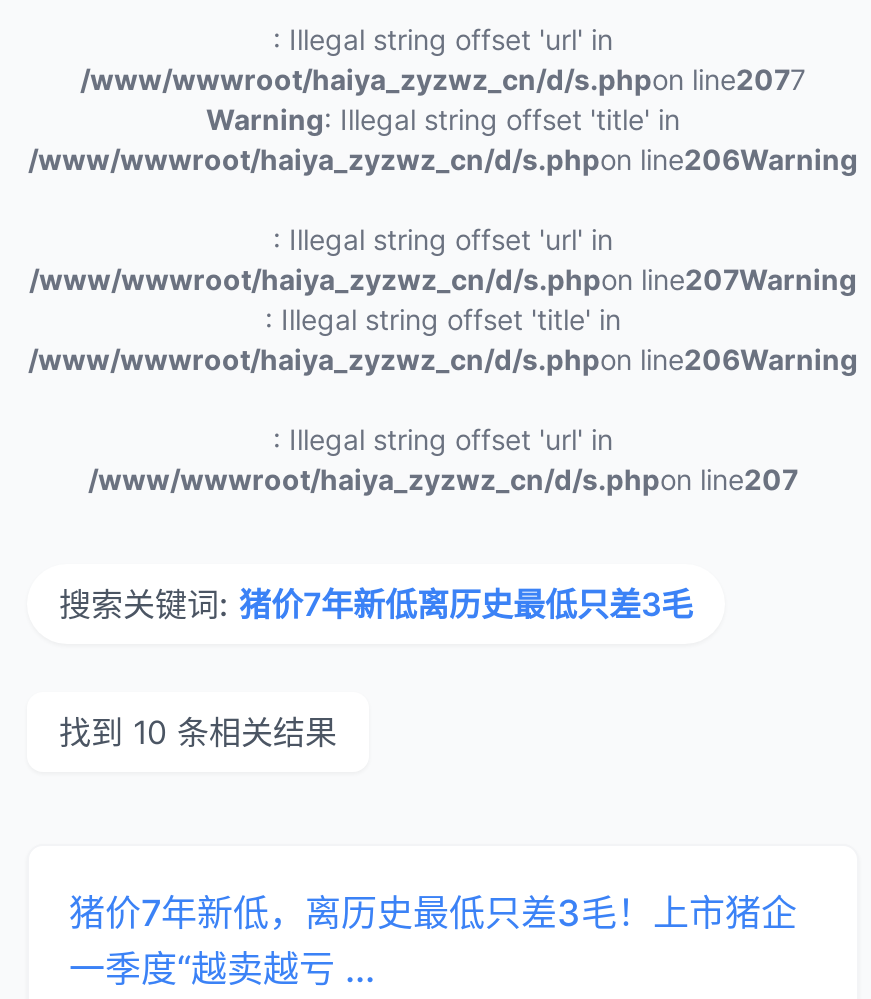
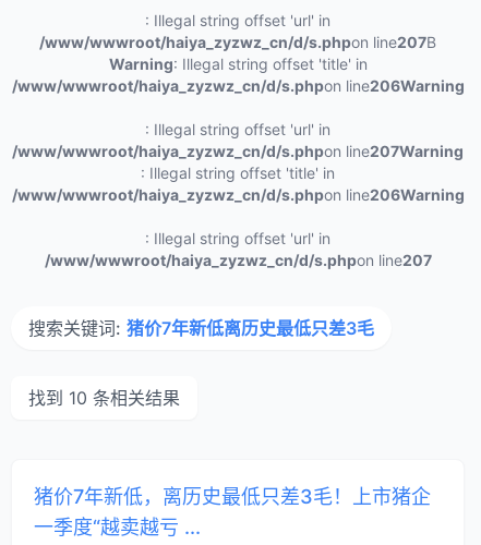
[80,62,806,96] /www/wwwroot/haiya_zyzwz_cn/d/s.phpon line2077 -> [39,33,436,51] /www/wwwroot/haiya_zyzwz_cn/d/s.phpon line207B

